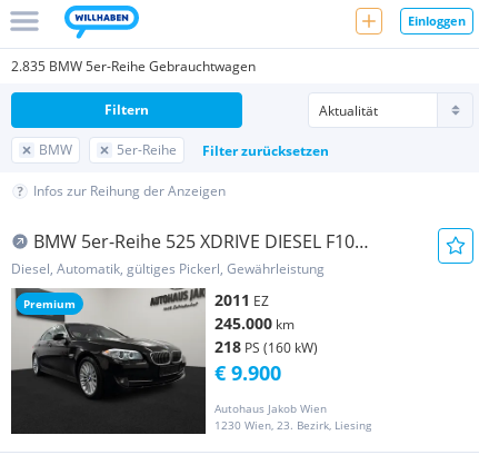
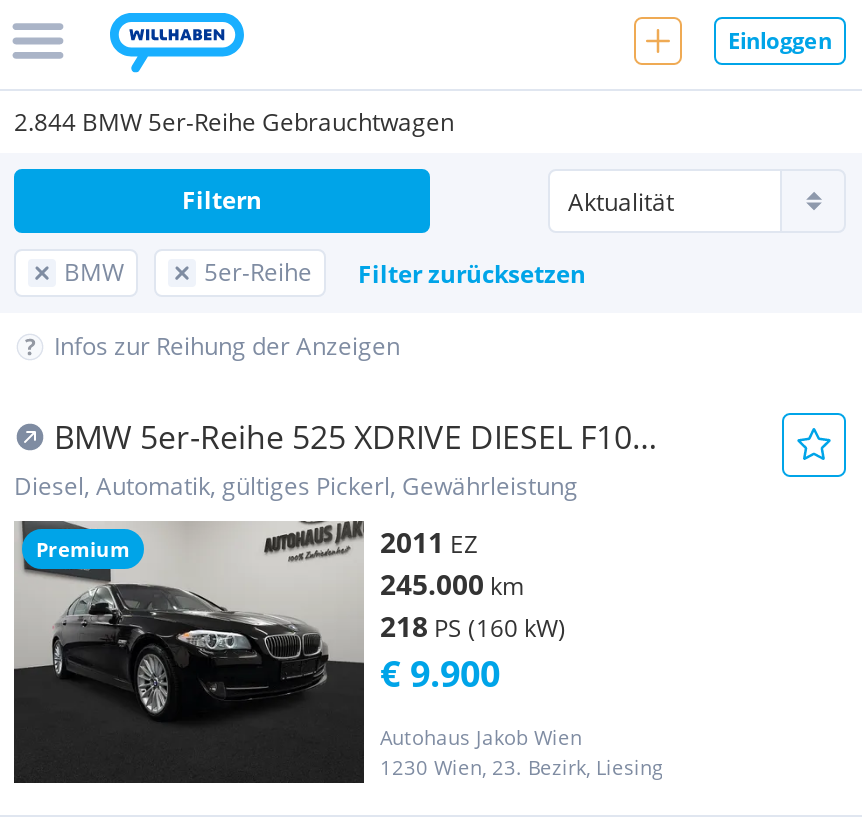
[11,57,256,76] 2.835 BMW 5er-Reihe Gebrauchtwagen -> [14,105,454,139] 2.844 BMW 5er-Reihe Gebrauchtwagen

